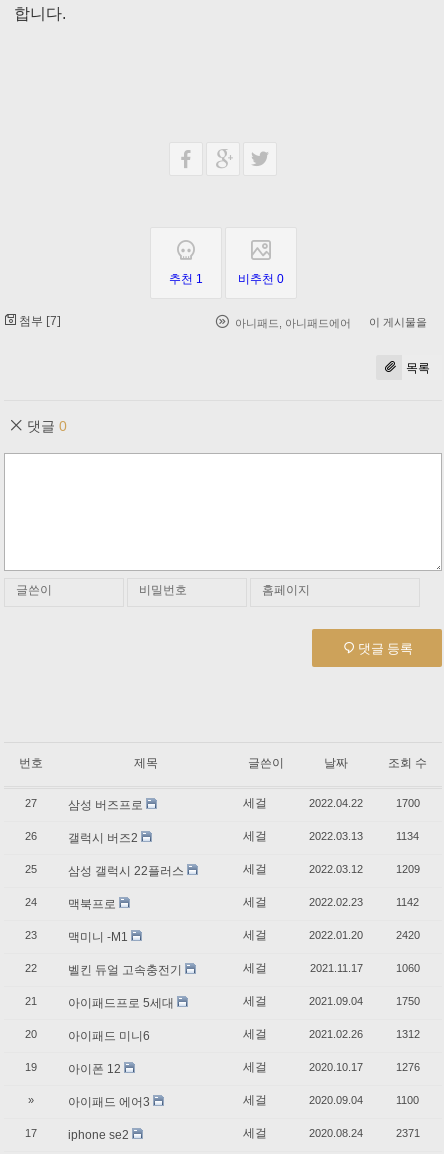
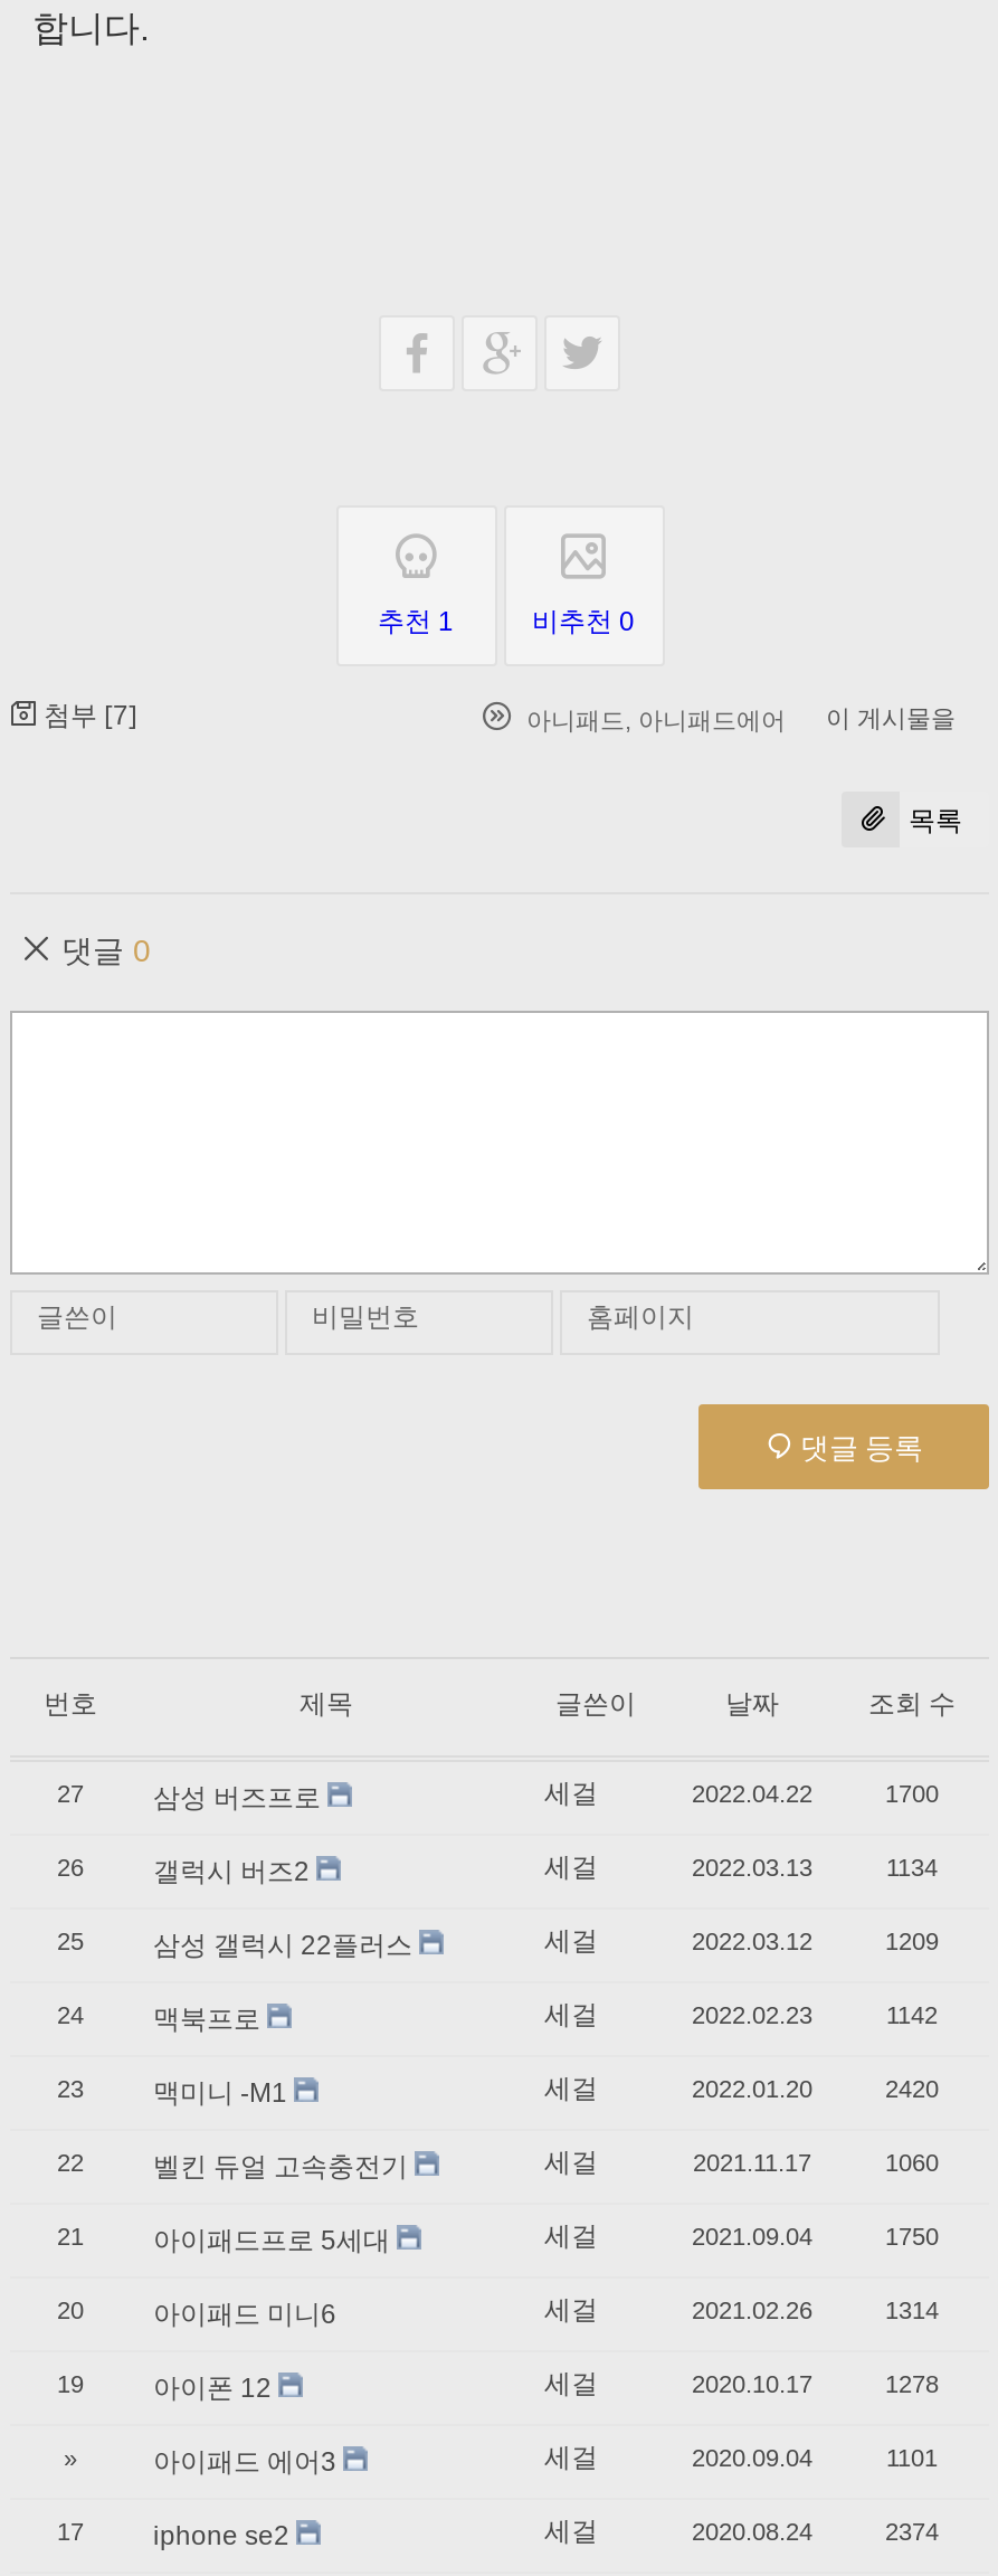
[395,1028,419,1040] 1312 -> [885,2297,939,2324] 1314
[395,1061,419,1073] 1276 -> [885,2371,939,2398] 1278
[396,1094,419,1106] 1100 -> [886,2445,938,2472] 1101
[395,1127,419,1139] 2371 -> [885,2519,939,2545] 2374

